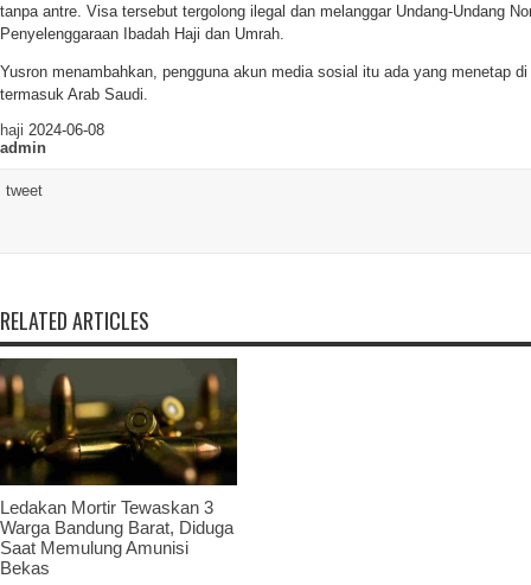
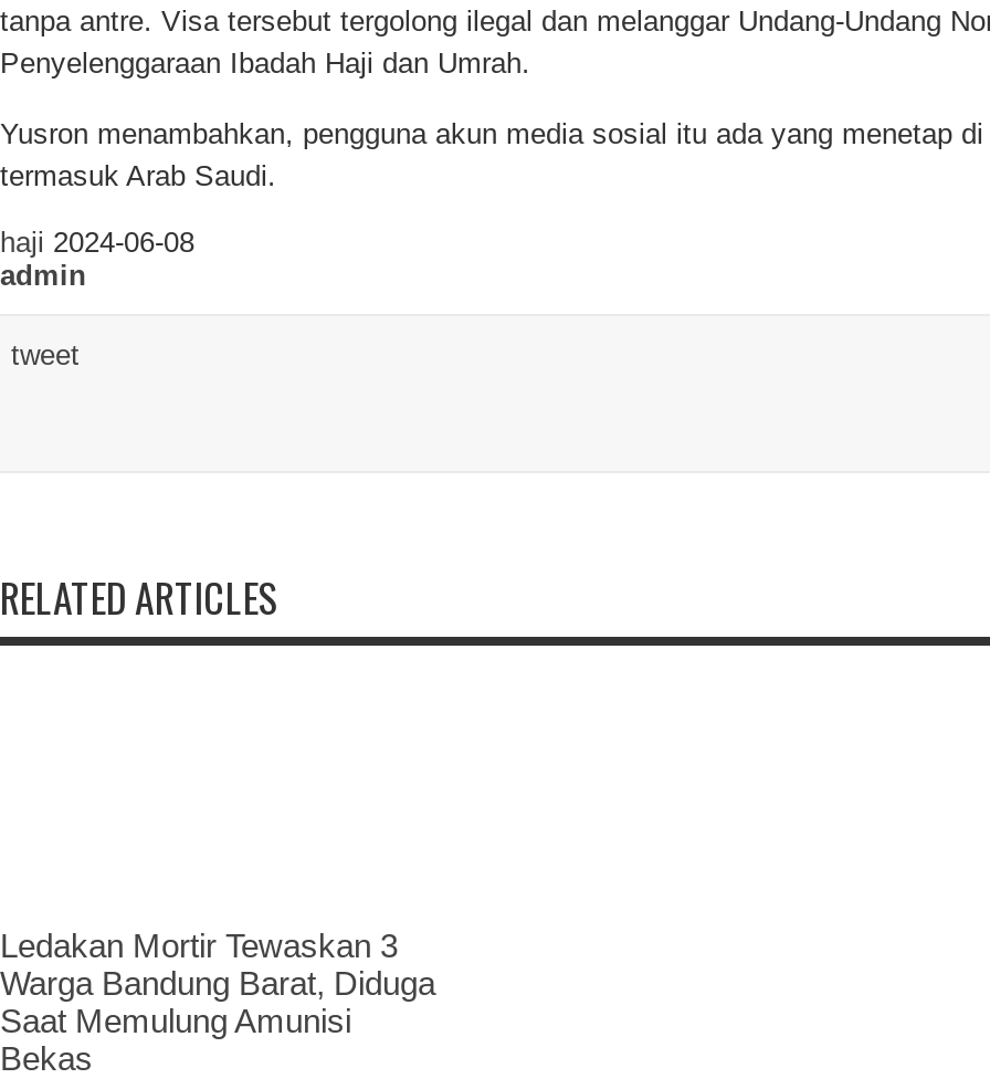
[4,357,238,487] [image] -> none

